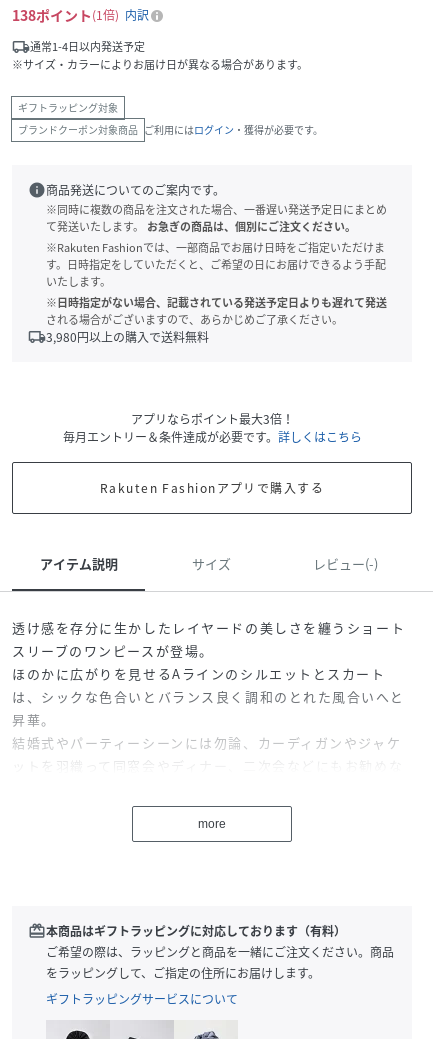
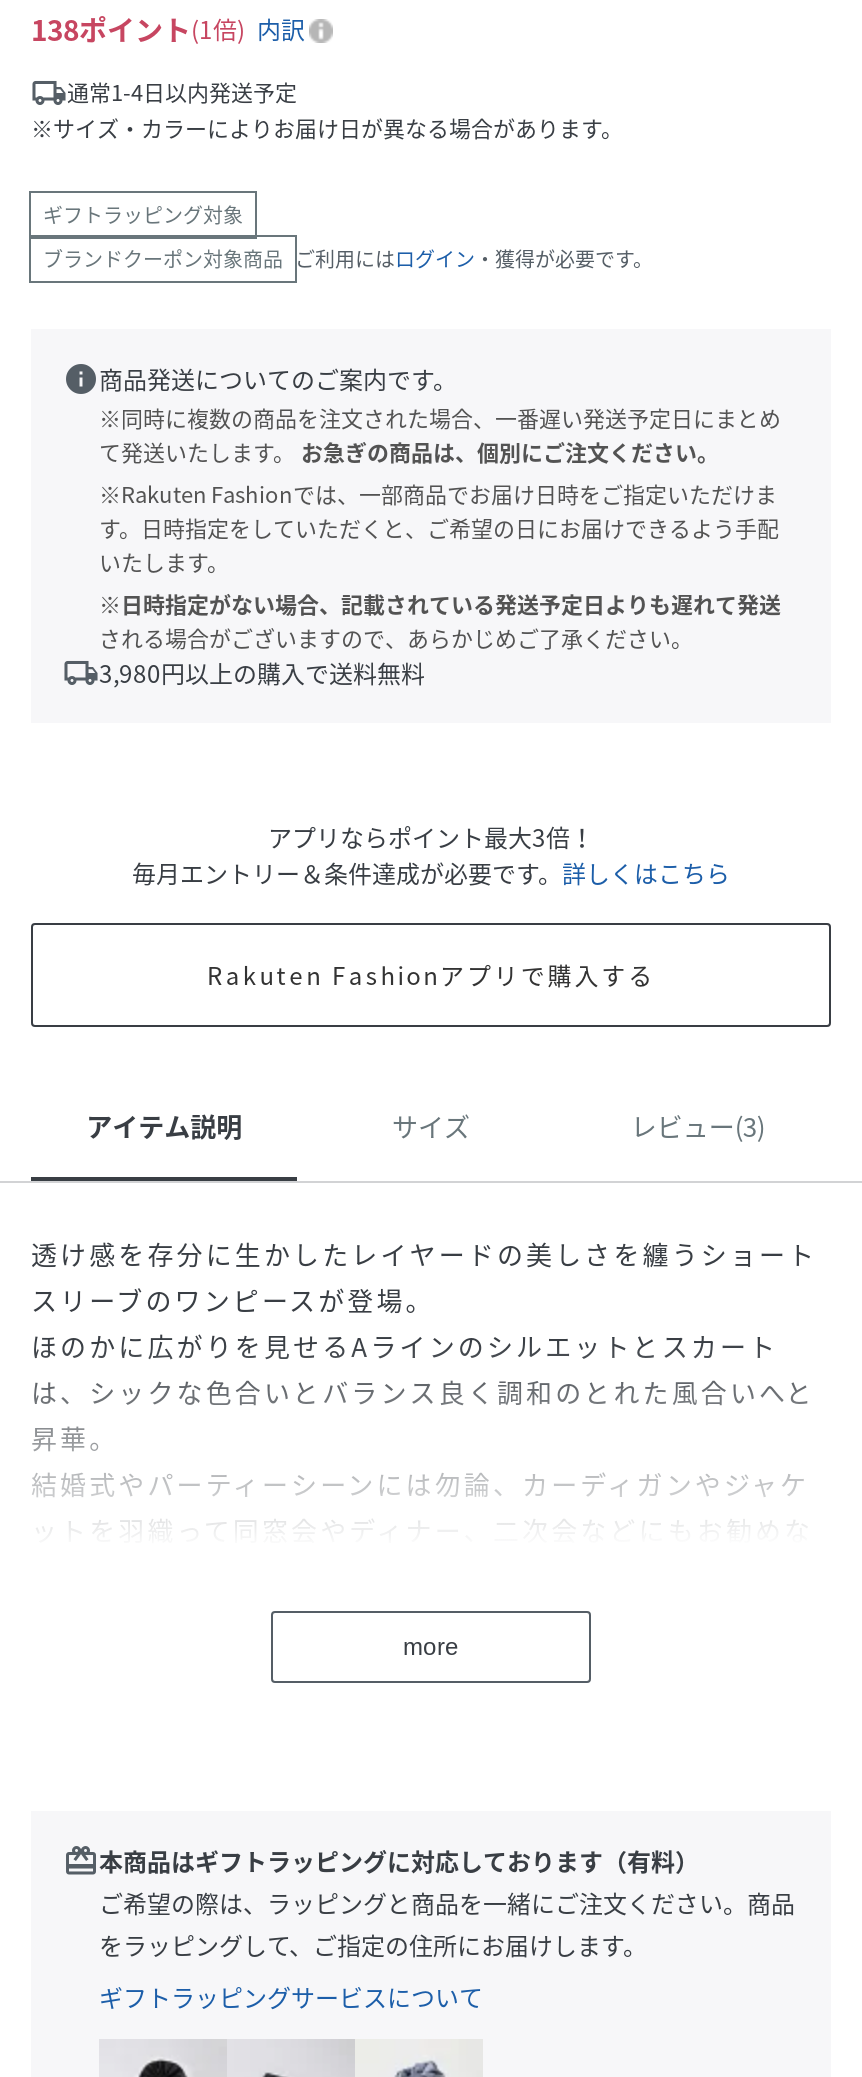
[313,554,378,573] レビュー(-) -> [631,1107,765,1145] レビュー(3)

